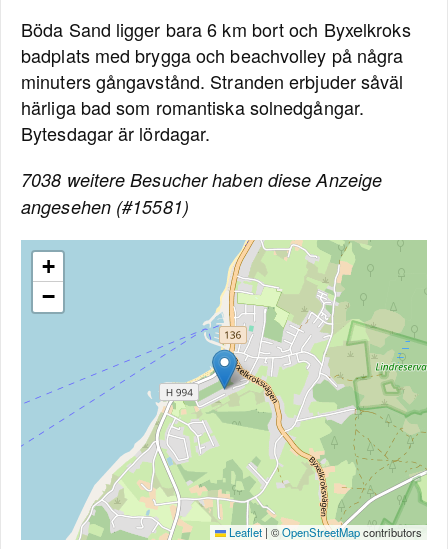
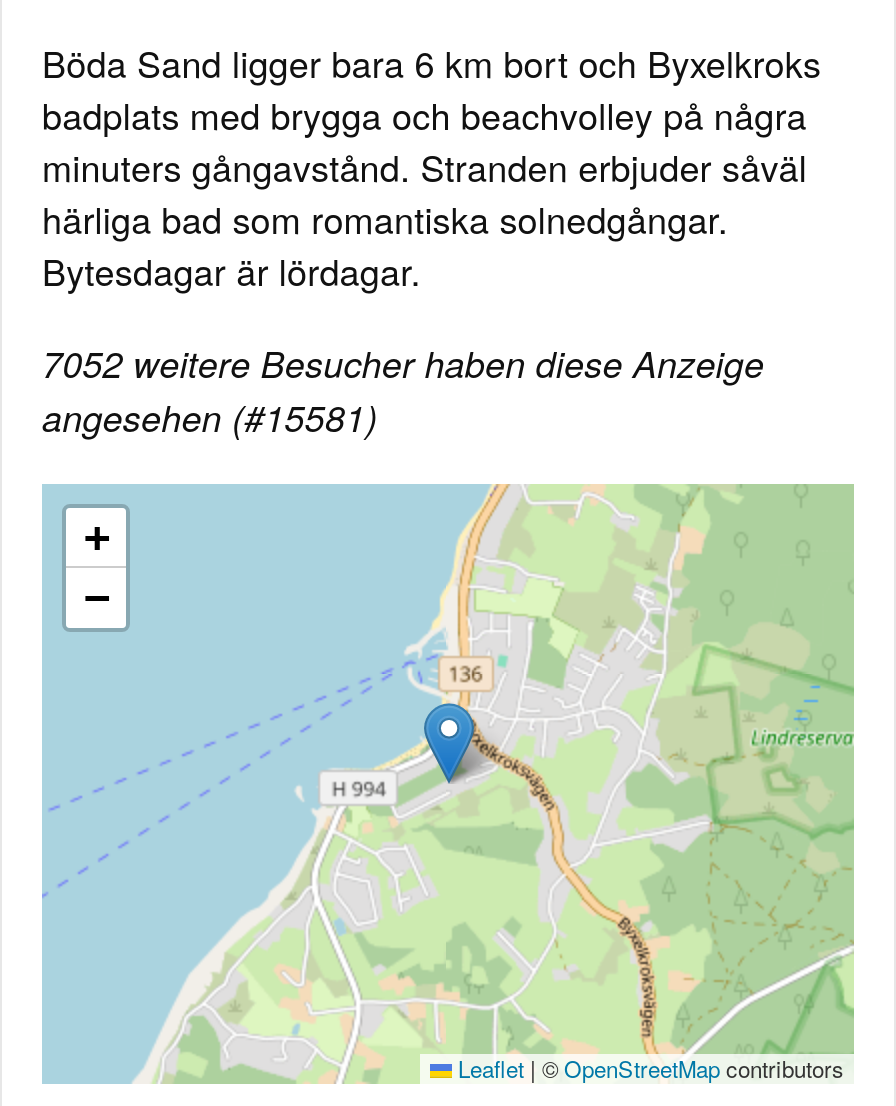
[21,167,382,192] 7038 weitere Besucher haben diese Anzeige -> [42,338,764,388] 7052 weitere Besucher haben diese Anzeige

